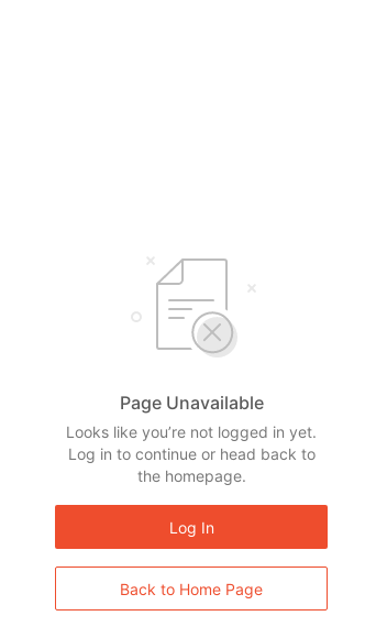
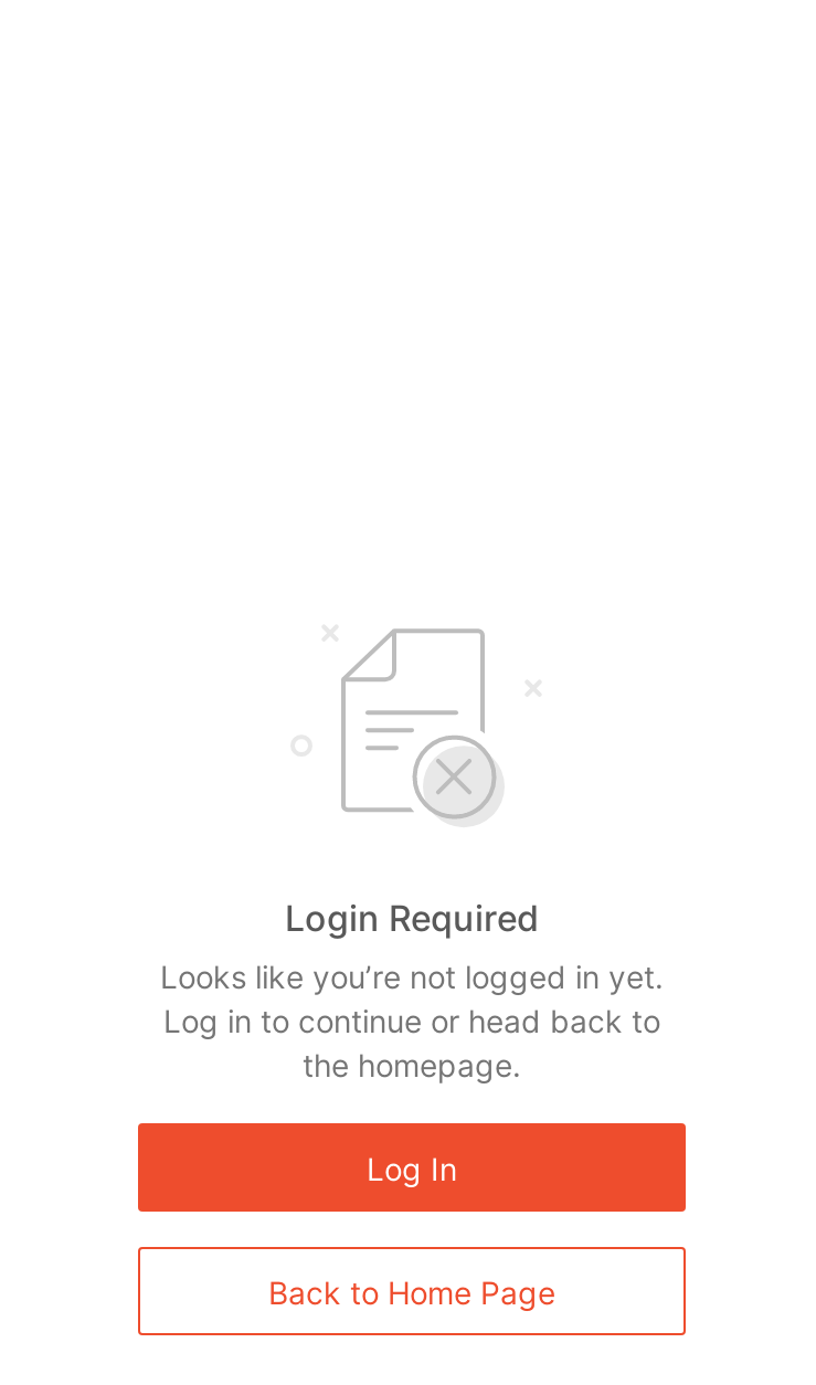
[119,392,263,414] Page Unavailable -> [285,896,539,940] Login Required

